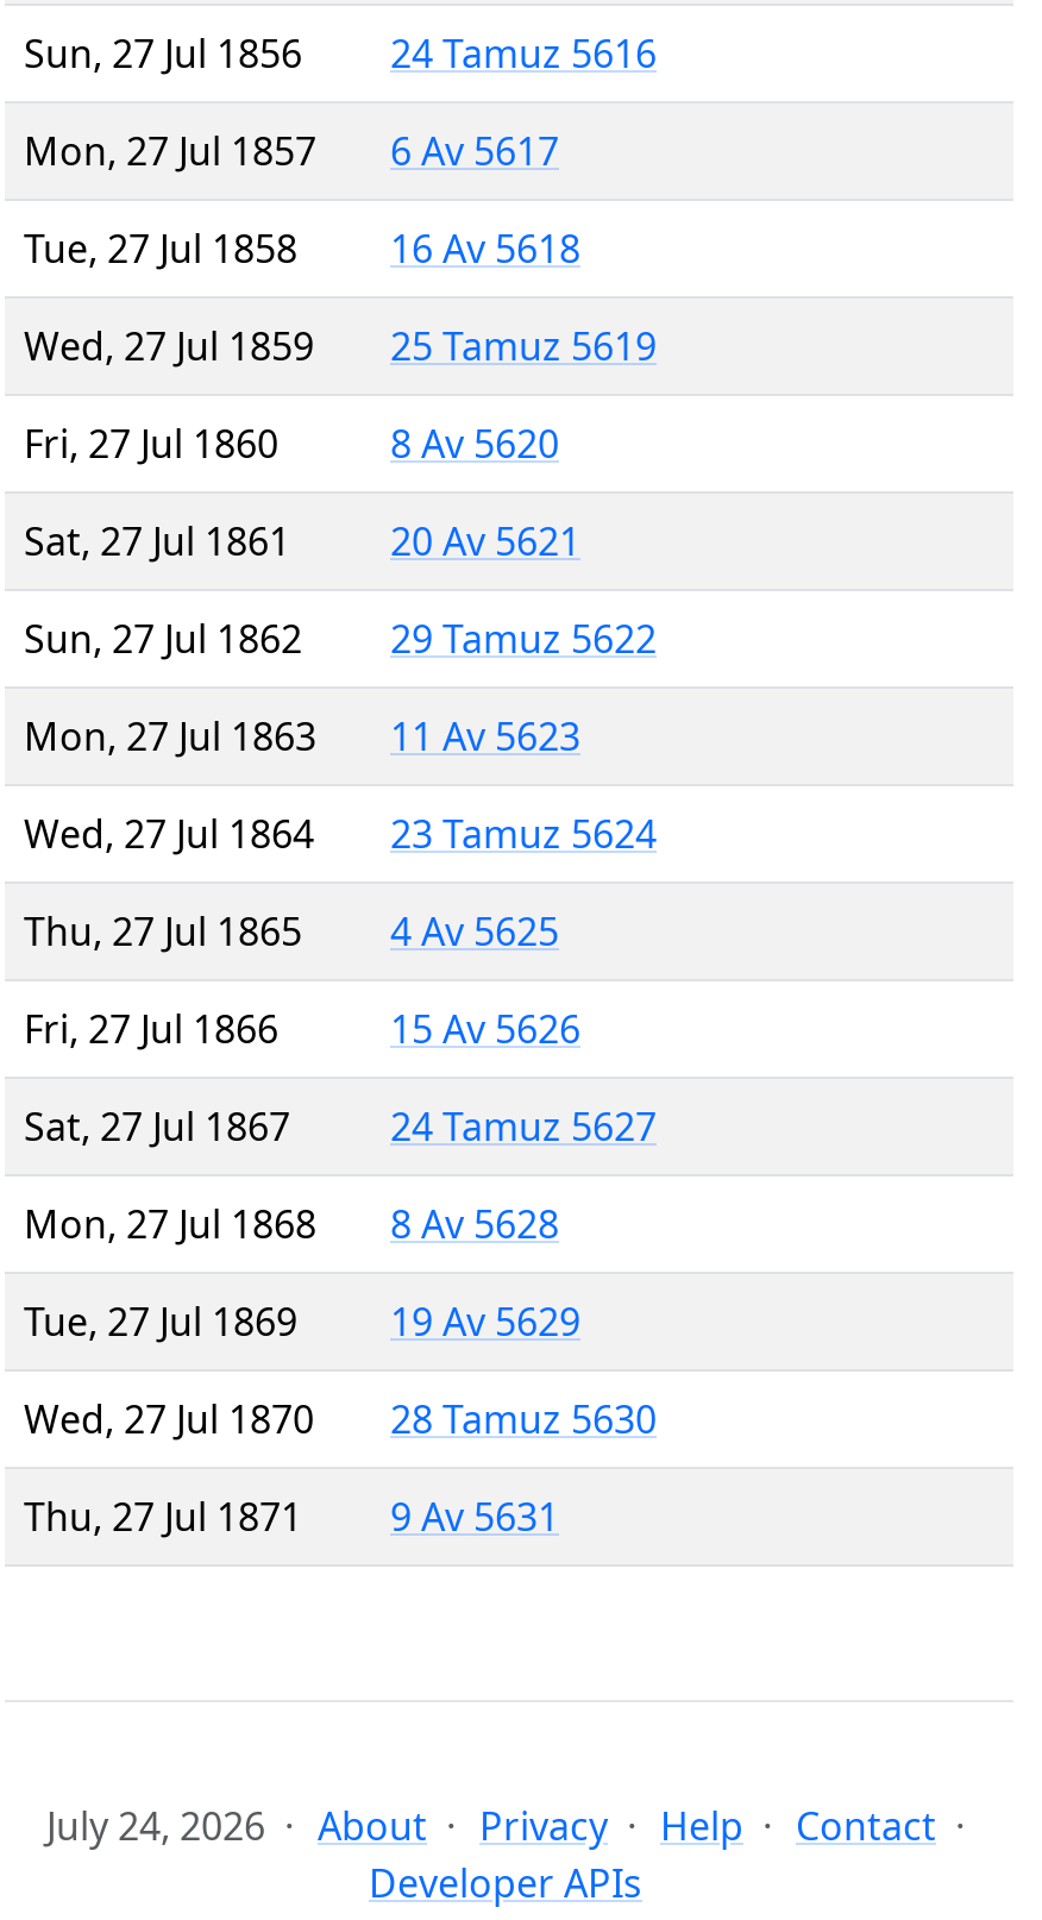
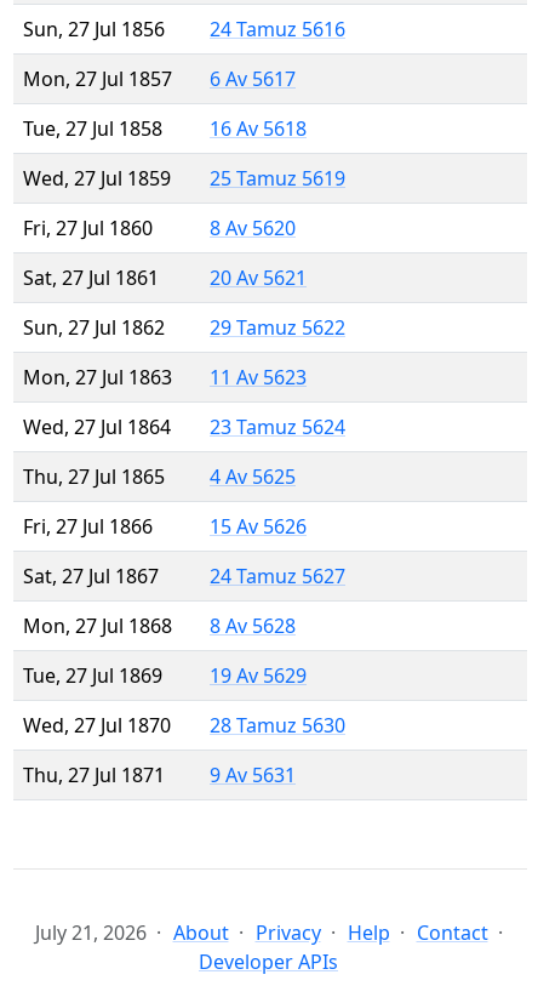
[46,1800,936,1852] July 24, 2026 About Privacy Help Contact -> [35,919,488,946] July 21, 2026 About Privacy Help Contact

